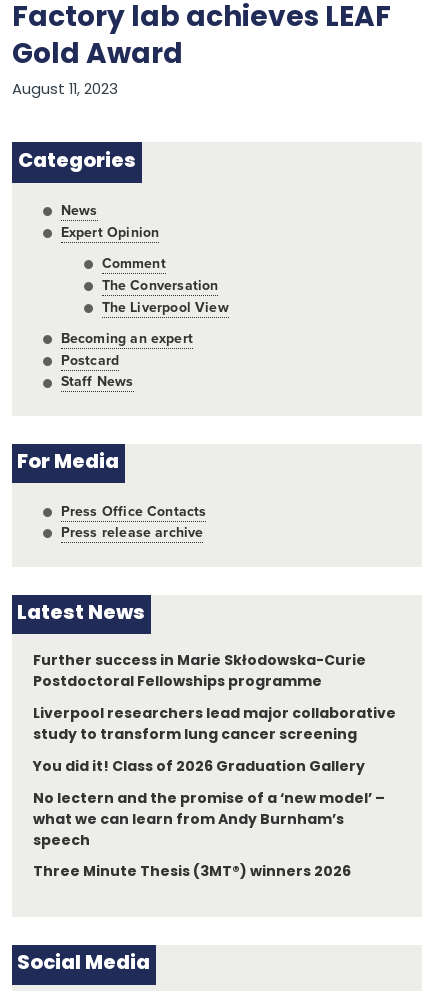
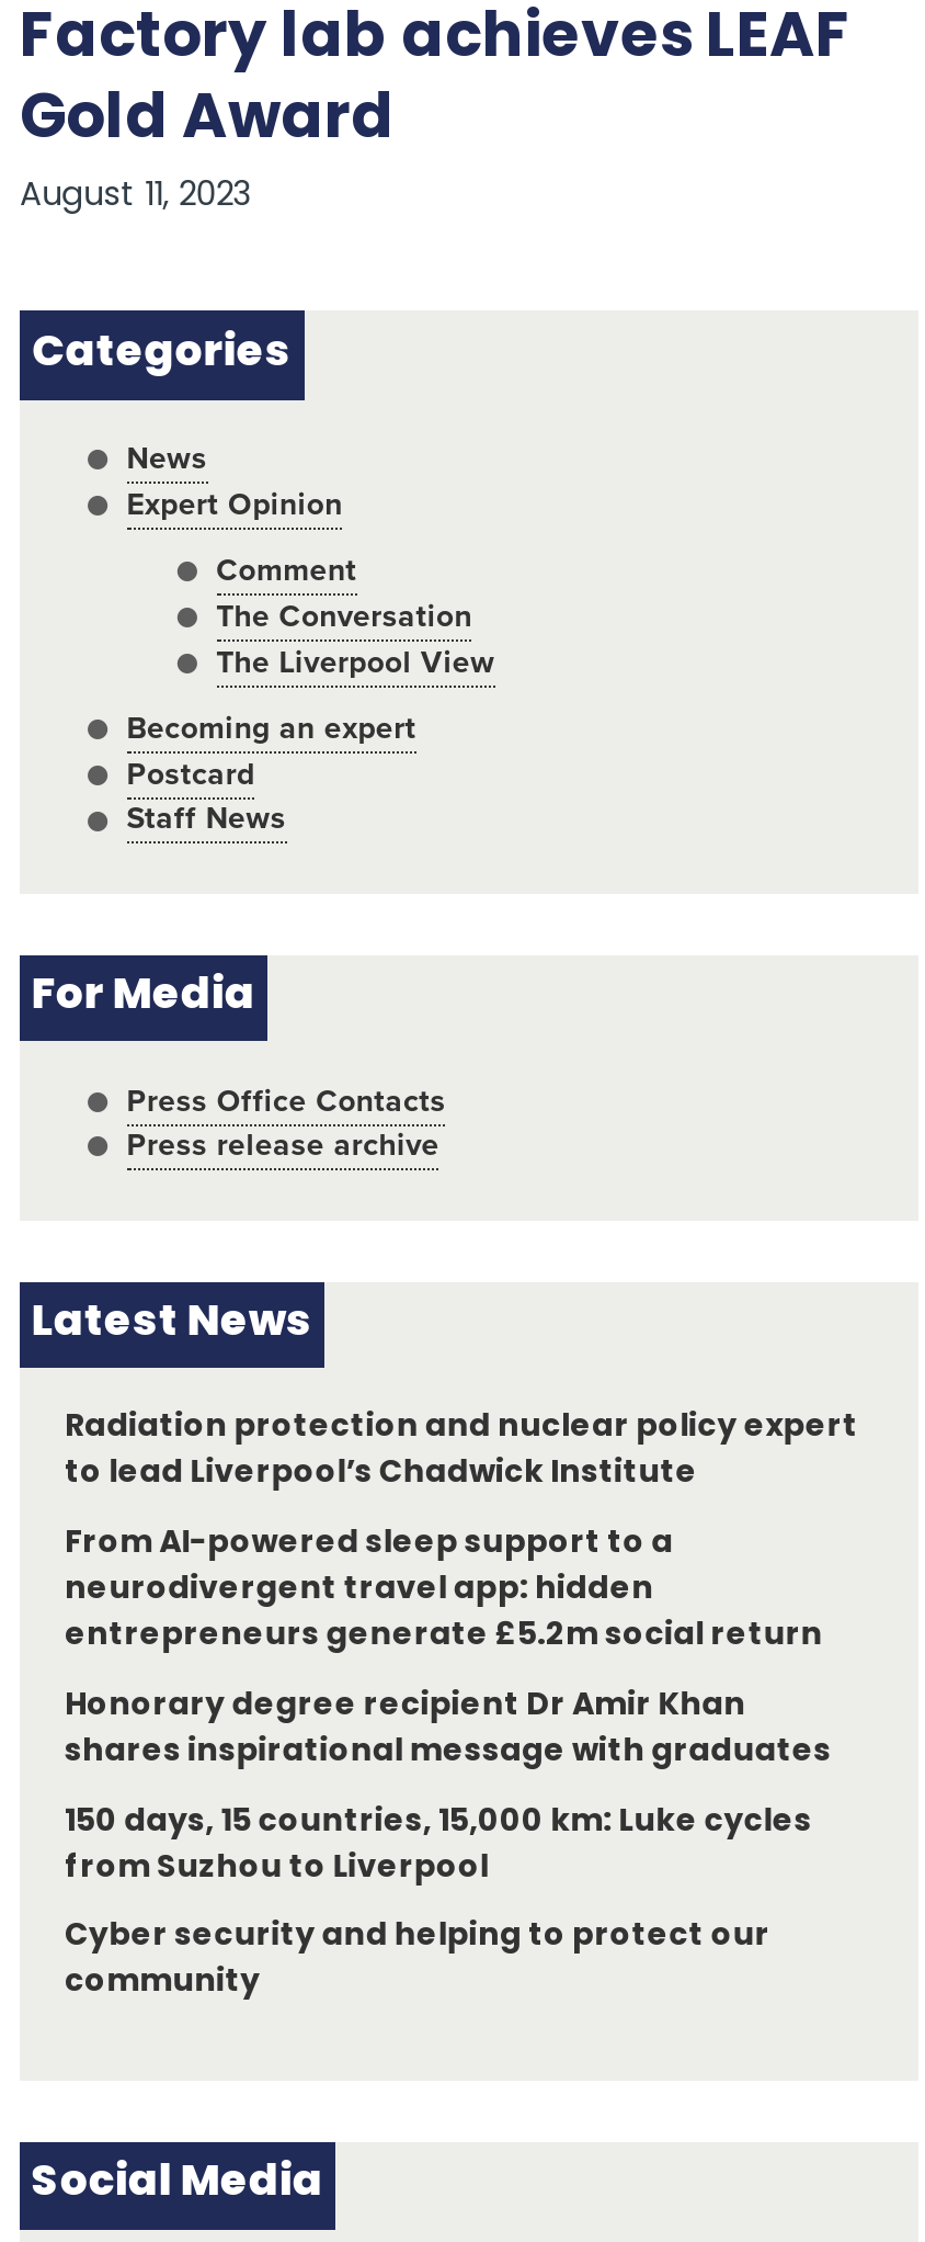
[32,654,366,690] Further success in Marie Skłodowska-Curie | Postdoctoral Fellowships programme -> [65,1412,858,1491] Radiation protection and nuclear policy expert | to lead Liverpool’s Chadwick Institute
[32,707,396,743] Liverpool researchers lead major collaborative | study to transform lung cancer screening -> [65,1528,823,1653] From AI-powered sleep support to a | neurodivergent travel app: hidden | entrepreneurs generate £5.2m social return
[32,760,365,775] You did it! Class of 2026 Graduation Gallery -> [65,1690,831,1769] Honorary degree recipient Dr Amir Khan | shares inspirational message with graduates
[32,791,385,848] No lectern and the promise of a ‘new model’ – | what we can learn from Andy Burnham’s | speech -> [65,1805,812,1884] 150 days, 15 countries, 15,000 km: Luke cycles | from Suzhou to Liverpool
[32,865,351,880] Three Minute Thesis (3MT®) winners 2026 -> [65,1921,770,2000] Cyber security and helping to protect our | community

